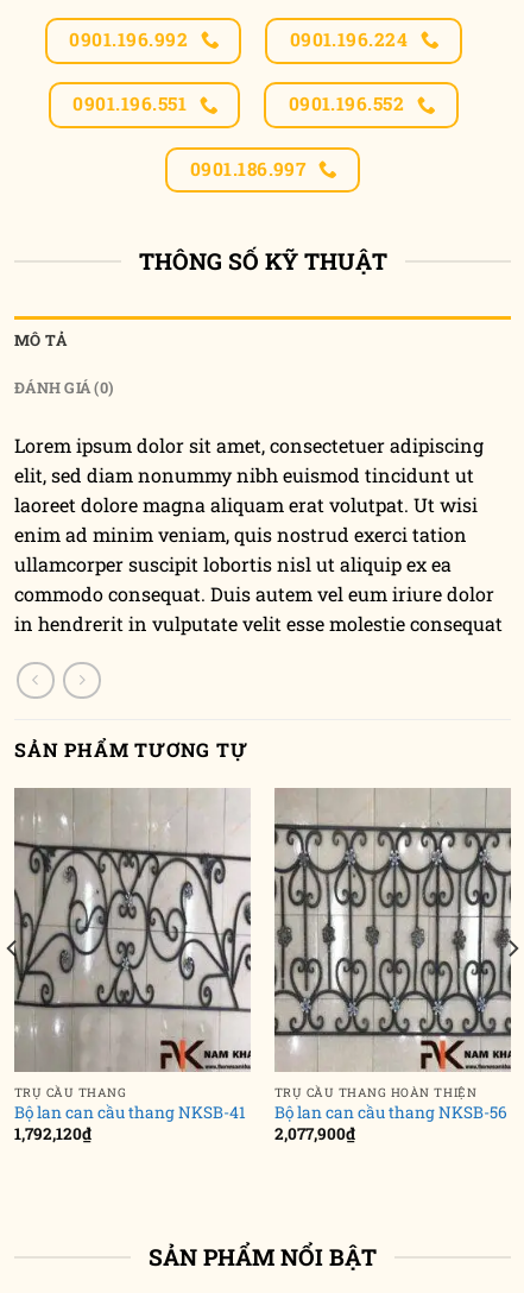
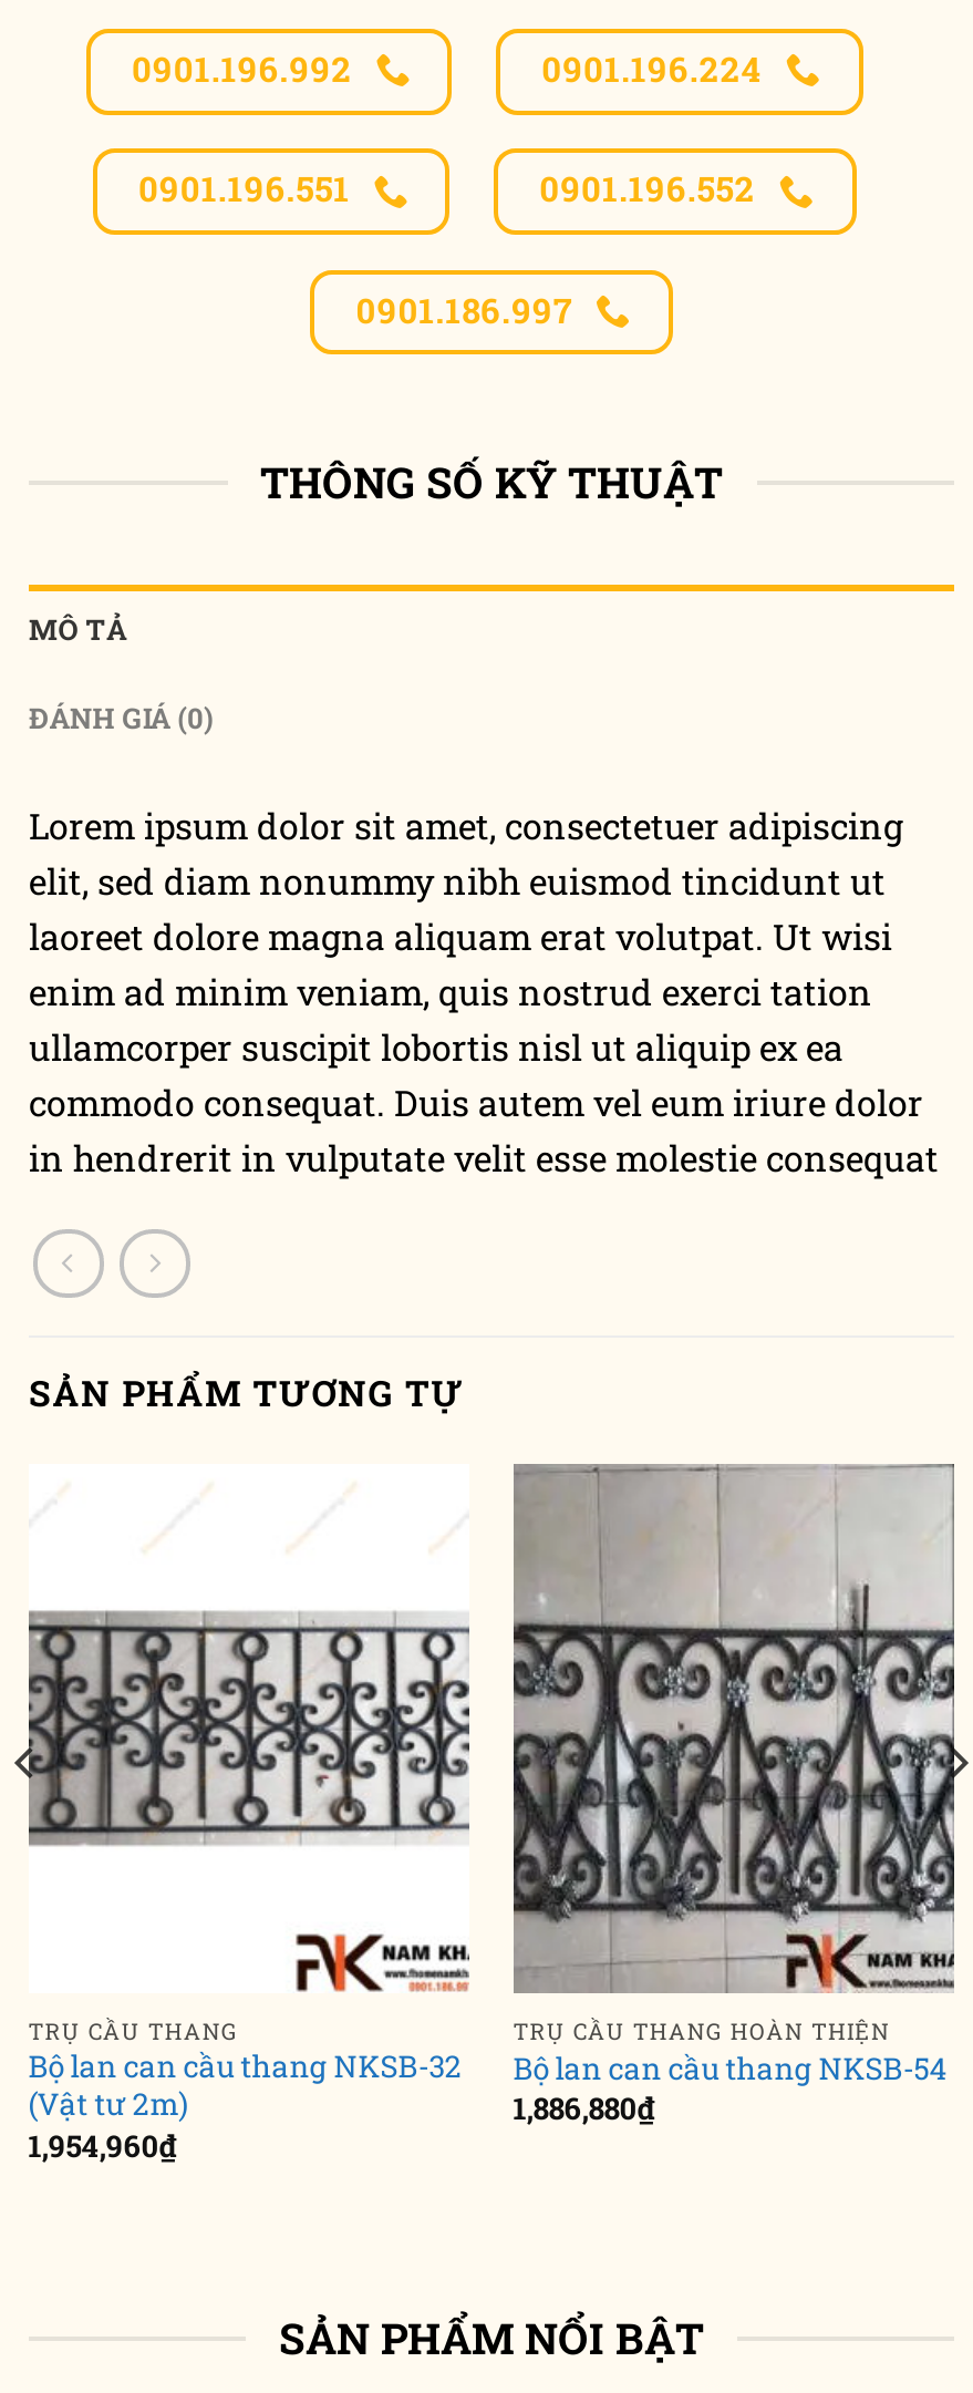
[13,787,252,1145] [image] | Bộ lan can cầu thang NKSB-41 | 1,792,120₫ -> [28,1464,472,2165] [image] | Bộ lan can cầu thang NKSB-32 | (Vật tư 2m) | 1,954,960₫
[273,790,512,1123] [image] | Bộ lan can cầu thang NKSB-56 -> [513,1466,956,2088] [image] | Bộ lan can cầu thang NKSB-54
[274,1123,355,1145] 2,077,900₫ -> [513,2089,655,2129] 1,886,880₫

